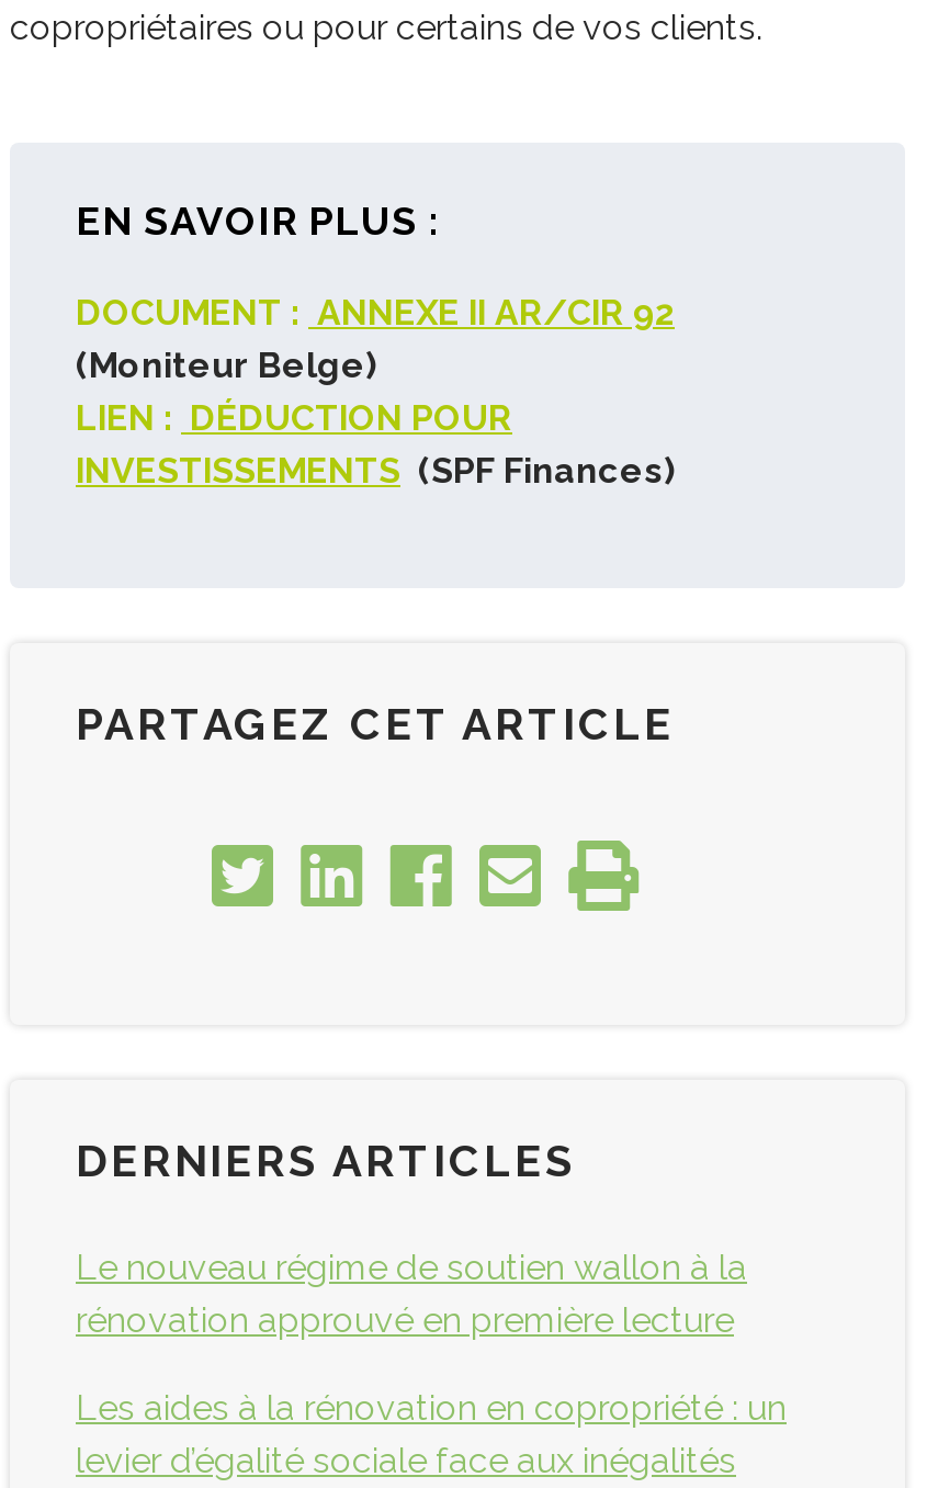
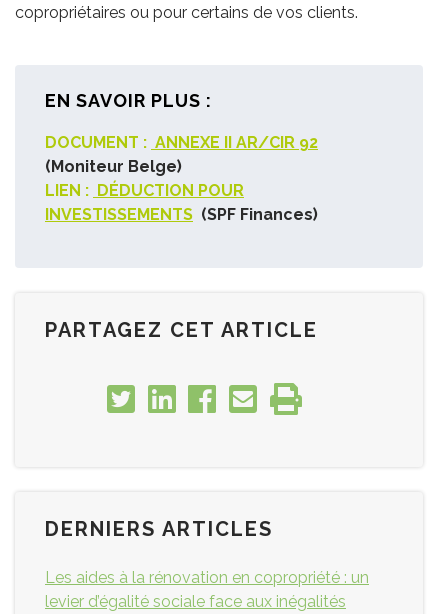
[76,1246,747,1341] Le nouveau régime de soutien wallon à la | rénovation approuvé en première lecture -> none

